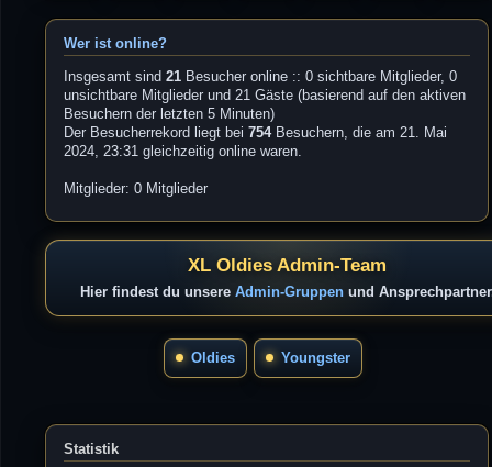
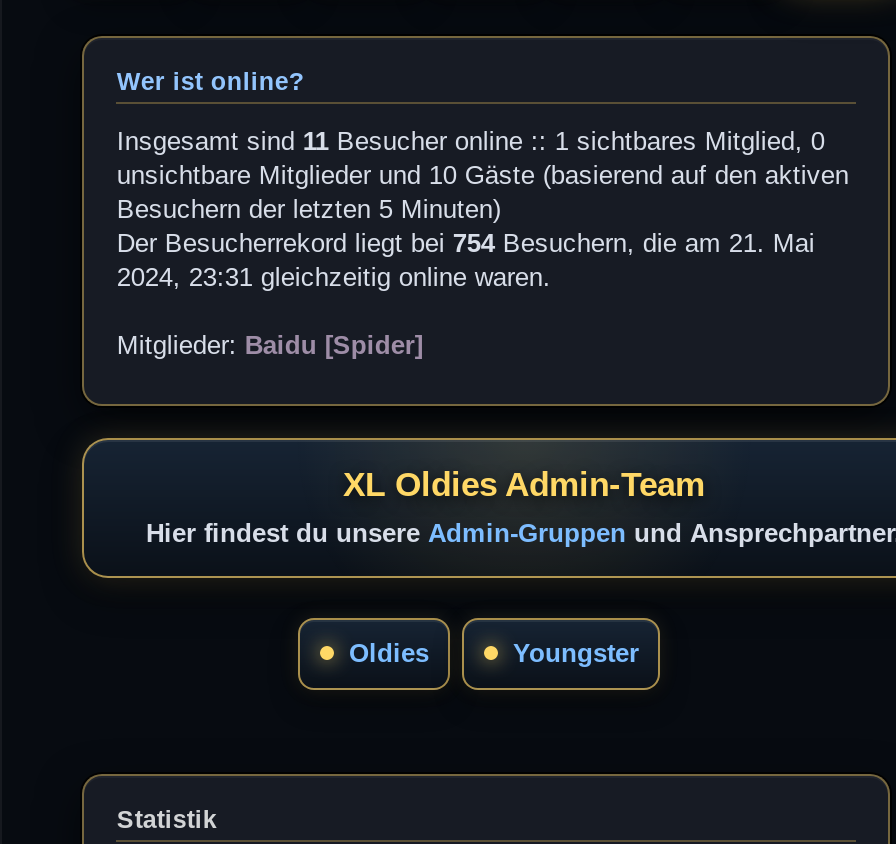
[64,68,457,85] Insgesamt sind 21 Besucher online :: 0 sichtbare Mitglieder, 0 -> [117,127,825,157] Insgesamt sind 11 Besucher online :: 1 sichtbares Mitglied, 0
[64,87,466,104] unsichtbare Mitglieder und 21 Gäste (basierend auf den aktiven -> [117,161,849,191] unsichtbare Mitglieder und 10 Gäste (basierend auf den aktiven
[64,181,208,197] Mitglieder: 0 Mitglieder -> [117,331,423,361] Mitglieder: Baidu [Spider]

